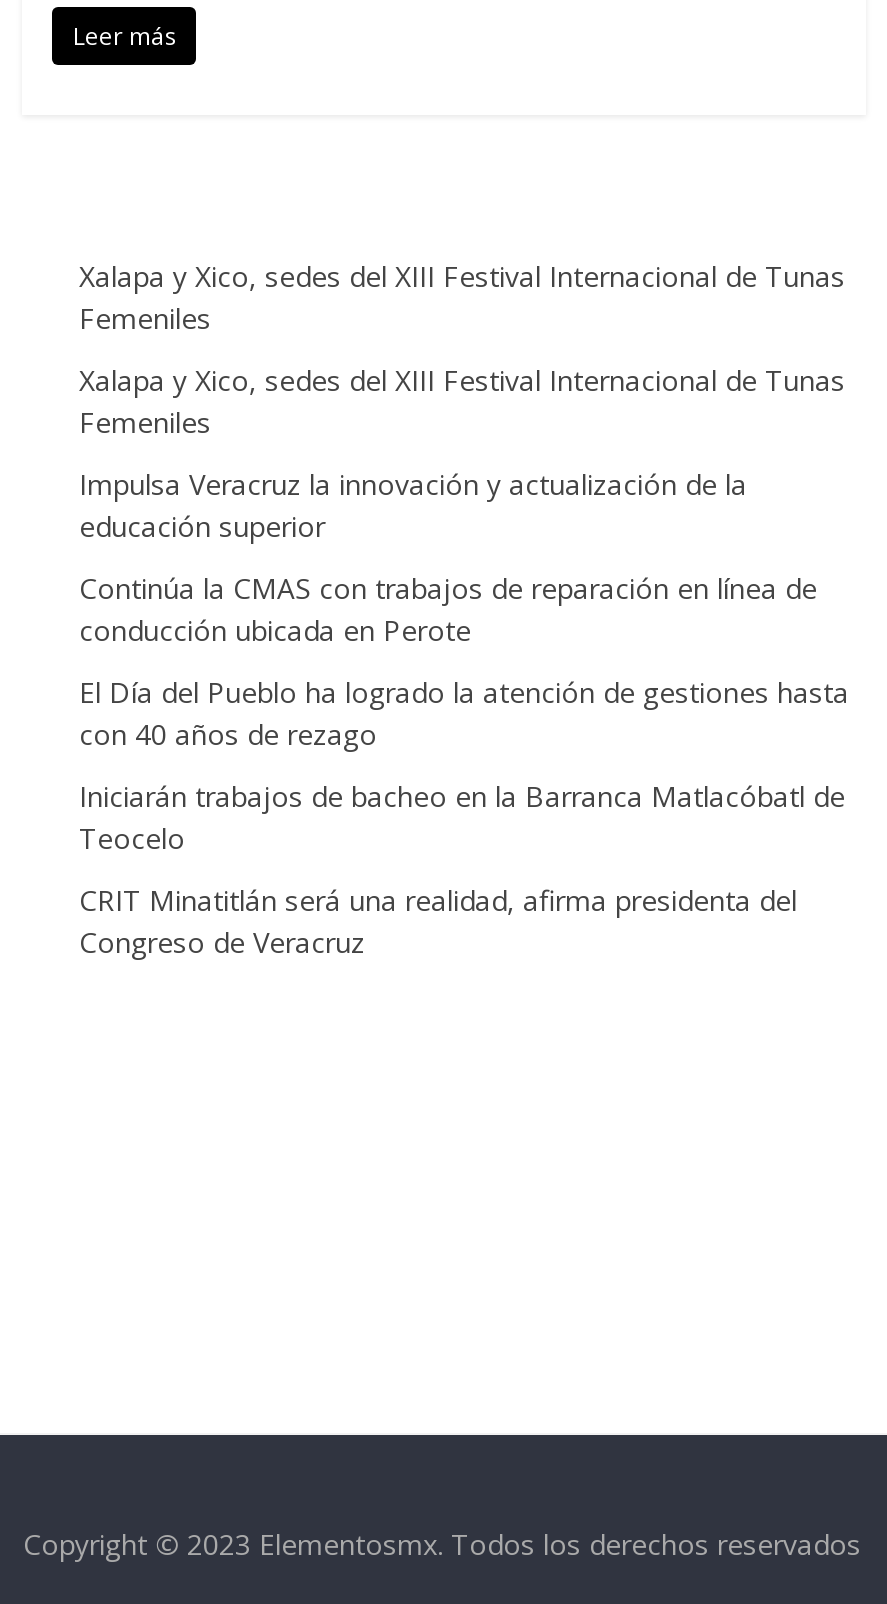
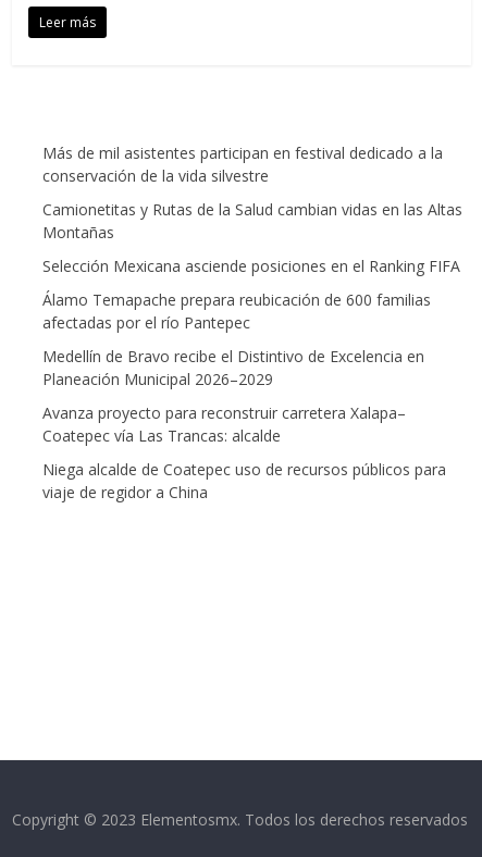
[79,257,845,337] Xalapa y Xico, sedes del XIII Festival Internacional de Tunas | Femeniles -> [43,143,443,186] Más de mil asistentes participan en festival dedicado a la | conservación de la vida silvestre
[79,361,845,441] Xalapa y Xico, sedes del XIII Festival Internacional de Tunas | Femeniles -> [43,199,463,243] Camionetitas y Rutas de la Salud cambian vidas en las Altas | Montañas
[79,465,747,545] Impulsa Veracruz la innovación y actualización de la | educación superior -> [43,256,461,276] Selección Mexicana asciende posiciones en el Ranking FIFA
[79,569,817,649] Continúa la CMAS con trabajos de reparación en línea de | conducción ubicada en Perote -> [43,290,431,333] Álamo Temapache prepara reubicación de 600 familias | afectadas por el río Pantepec
[79,673,849,753] El Día del Pueblo ha logrado la atención de gestiones hasta | con 40 años de rezago -> [43,346,425,390] Medellín de Bravo recibe el Distintivo de Excelencia en | Planeación Municipal 2026–2029
[79,777,845,857] Iniciarán trabajos de bacheo en la Barranca Matlacóbatl de | Teocelo -> [43,403,406,446] Avanza proyecto para reconstruir carretera Xalapa– | Coatepec vía Las Trancas: alcalde
[79,881,797,961] CRIT Minatitlán será una realidad, afirma presidenta del | Congreso de Veracruz -> [43,459,447,503] Niega alcalde de Coatepec uso de recursos públicos para | viaje de regidor a China

